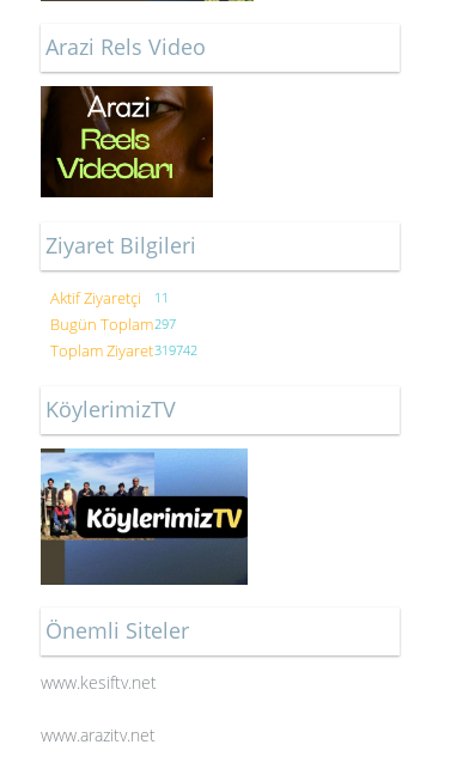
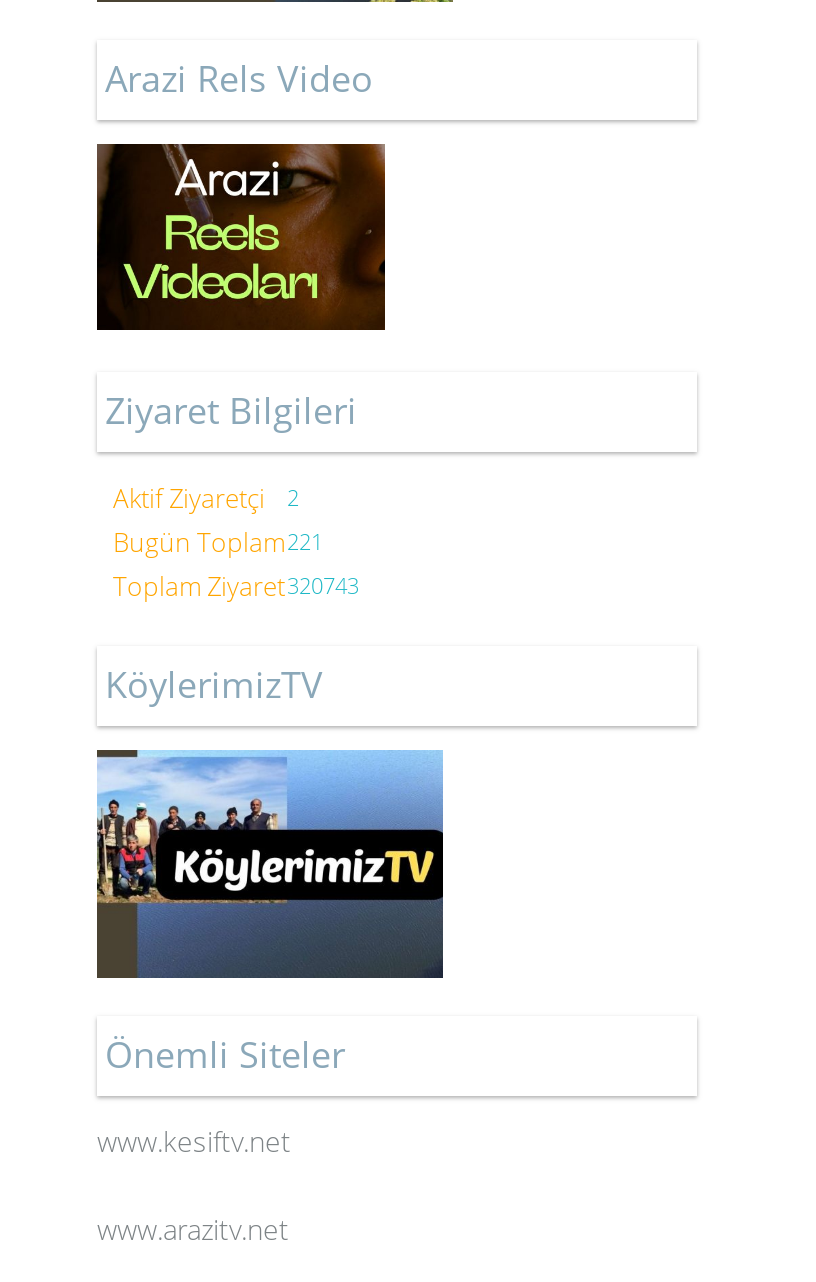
[50,287,169,309] Aktif Ziyaretçi 11 -> [113,481,299,517] Aktif Ziyaretçi 2
[50,314,176,335] Bugün Toplam297 -> [113,525,323,561] Bugün Toplam221
[50,340,197,362] Toplam Ziyaret319742 -> [113,569,359,605] Toplam Ziyaret320743

